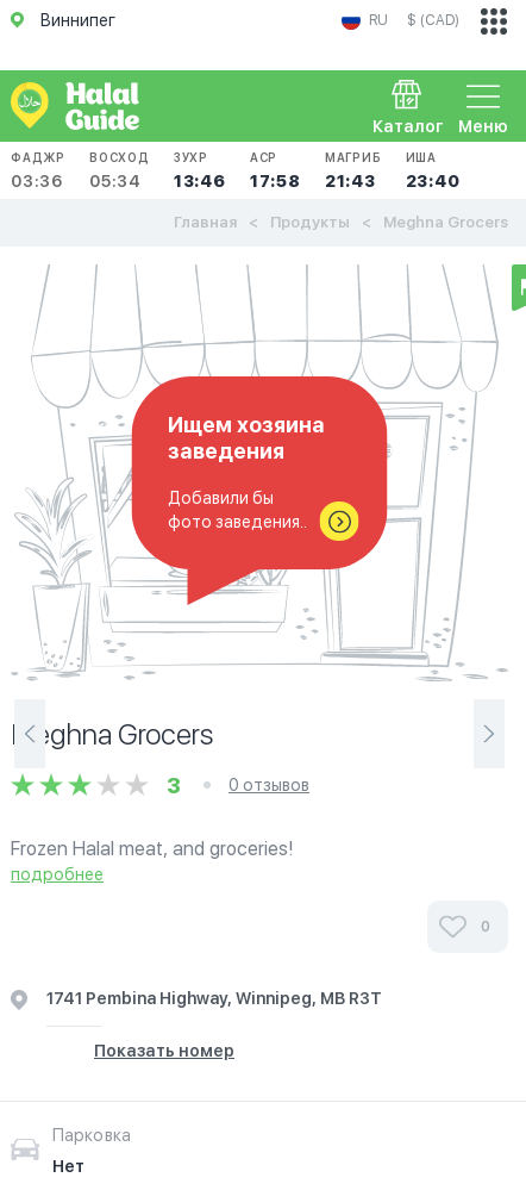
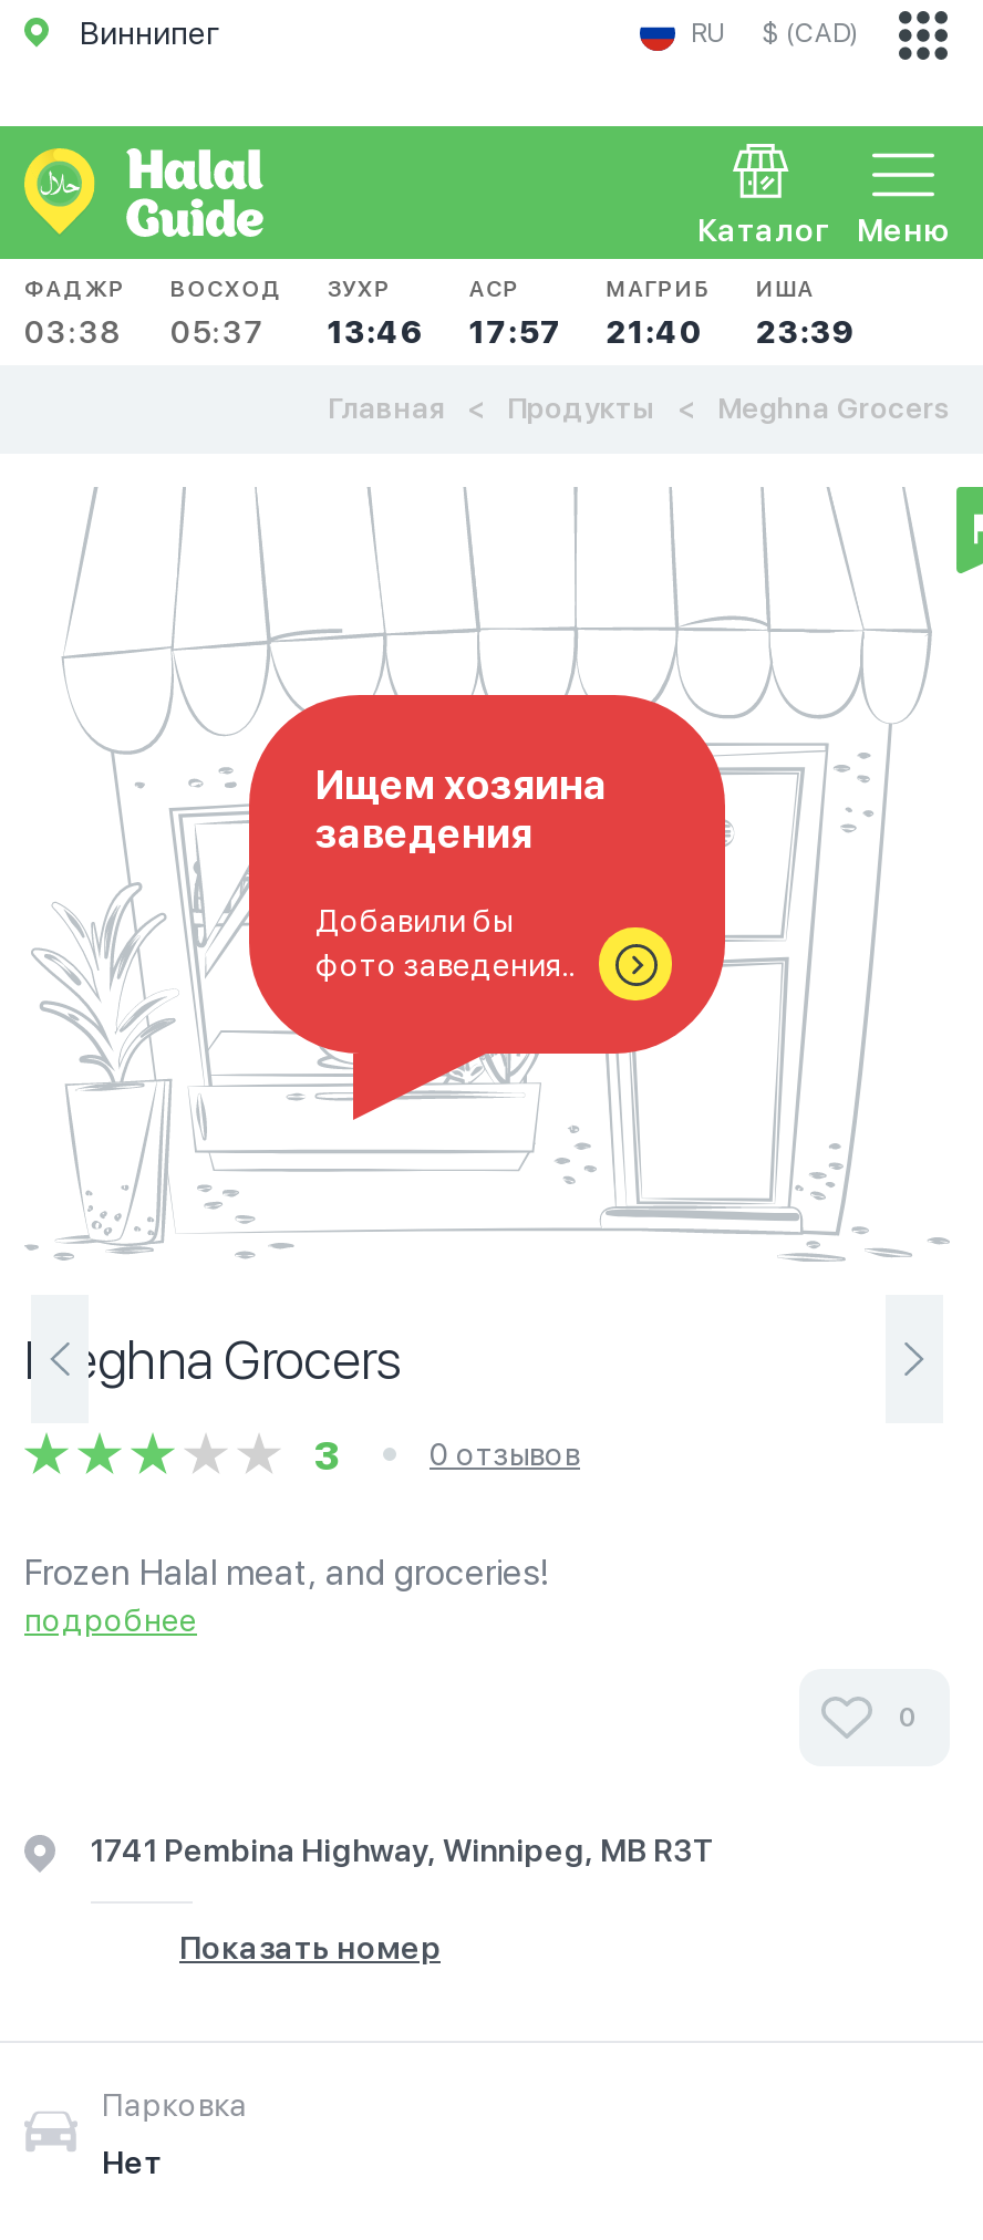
[11,172,63,191] 03:36 -> [24,314,122,350] 03:38
[89,172,142,191] 05:34 -> [170,314,266,350] 05:37
[250,172,301,191] 17:58 -> [469,314,562,350] 17:57
[325,172,376,191] 21:43 -> [606,314,704,350] 21:40
[405,172,460,191] 23:40 -> [756,314,856,350] 23:39

